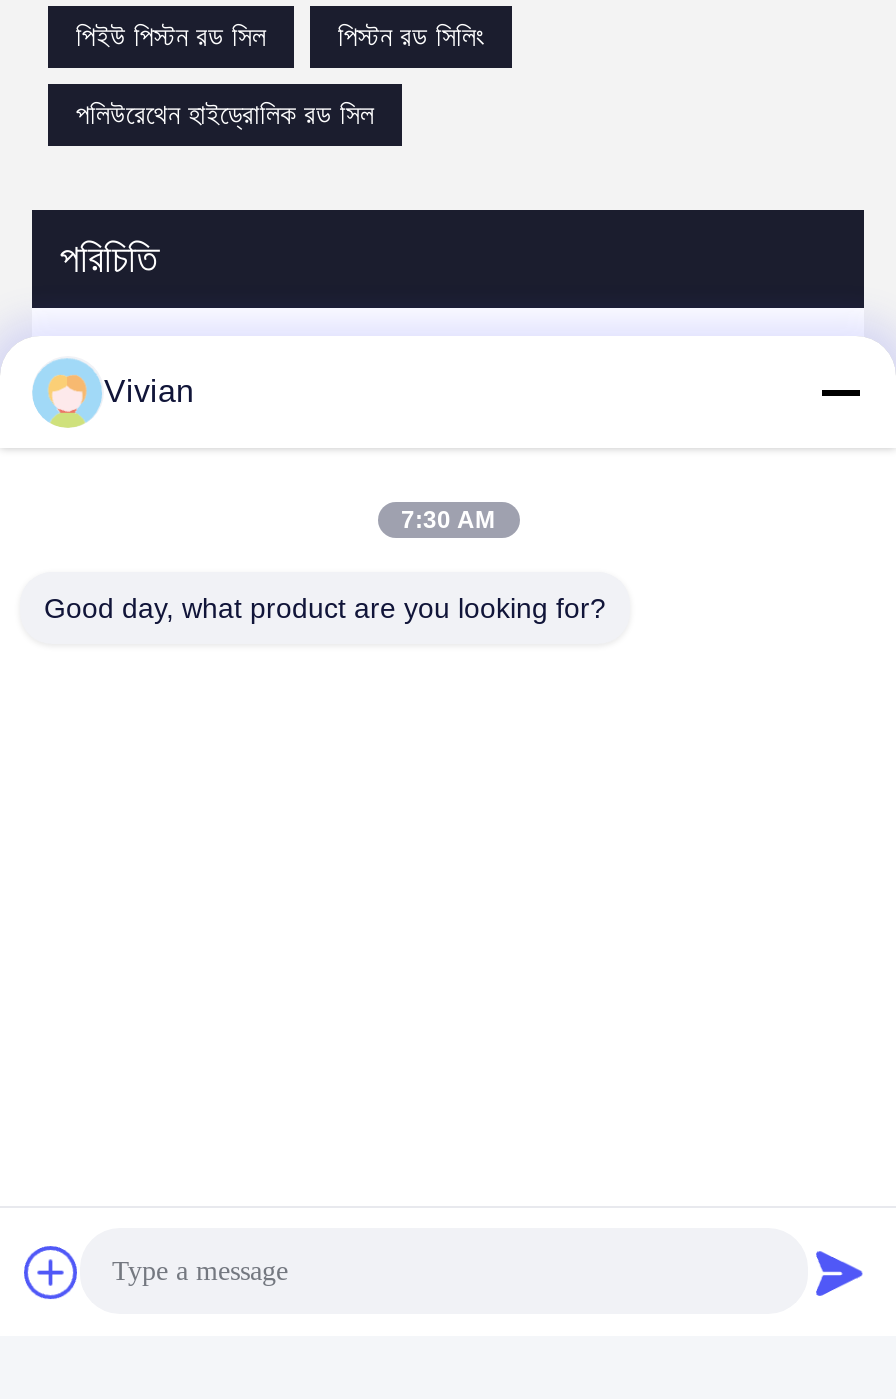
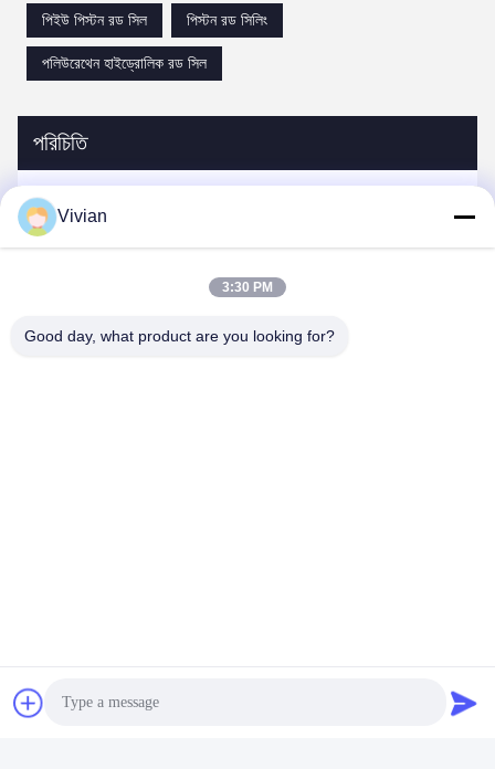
[401,506,495,534] 7:30 AM -> [222,280,273,295] 3:30 PM

